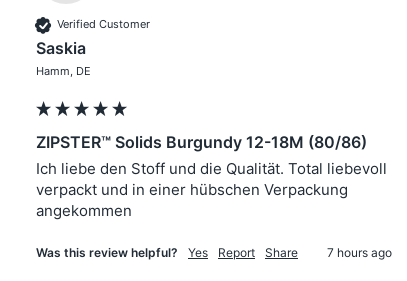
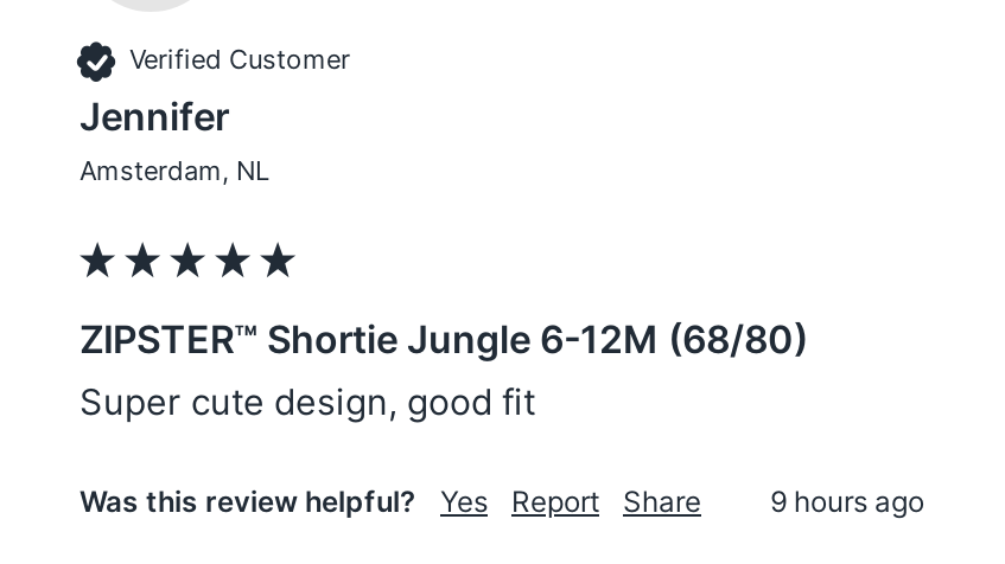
[36,38,91,78] Saskia | Hamm, DE -> [79,90,269,184] Jennifer | Amsterdam, NL
[36,132,387,220] ZIPSTER™ Solids Burgundy 12-18M (80/86) | Ich liebe den Stoff und die Qualität. Total liebevoll | verpackt und in einer hübschen Verpackung | angekommen -> [79,312,808,421] ZIPSTER™ Shortie Jungle 6-12M (68/80) | Super cute design, good fit
[36,245,392,260] Was this review helpful? Yes Report Share 7 hours ago -> [79,481,924,516] Was this review helpful? Yes Report Share 9 hours ago

